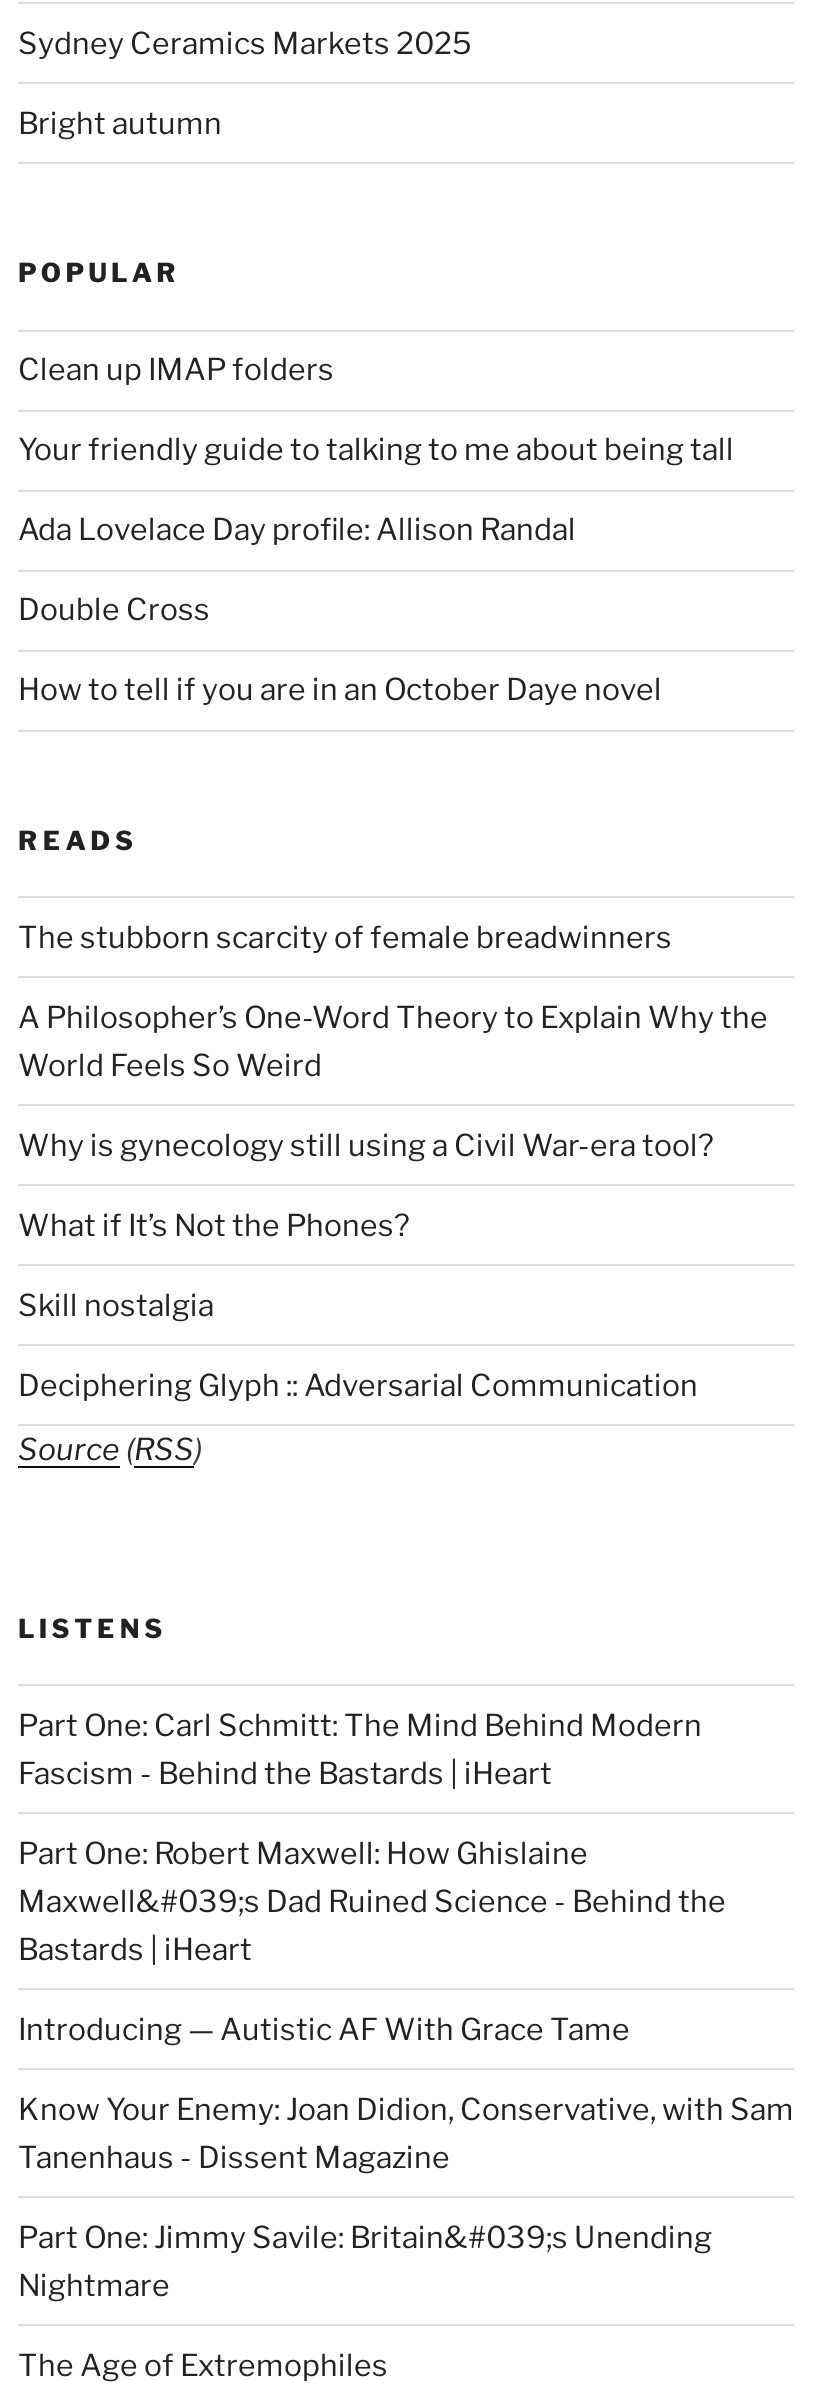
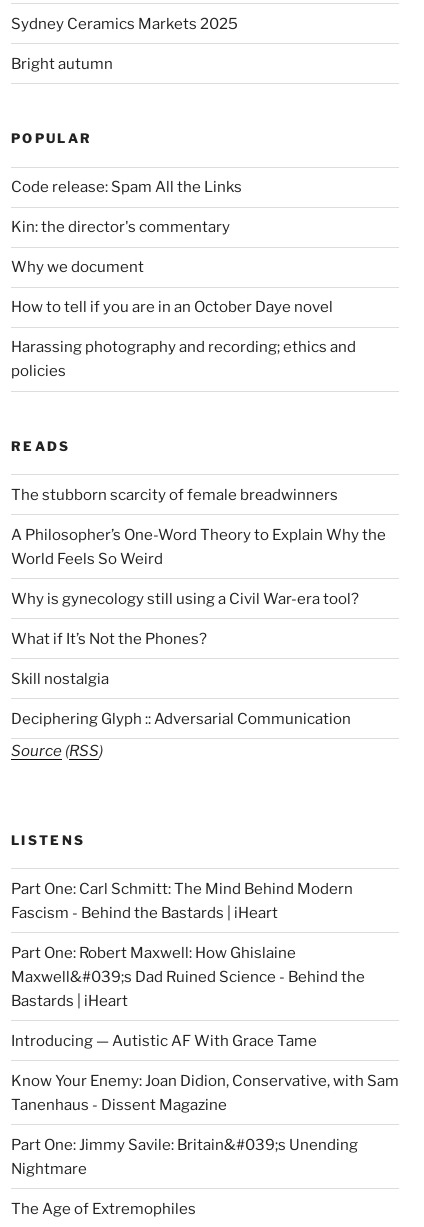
[18,352,734,628] Clean up IMAP folders | Your friendly guide to talking to me about being tall | Ada Lovelace Day profile: Allison Randal | Double Cross -> [11,178,242,276] Code release: Spam All the Links | Kin: the director's commentary | Why we document
moved [18,672,662,708] -> [11,298,333,316]: How to tell if you are in an October Daye novel
none -> [11,338,356,380] Harassing photography and recording; ethics and | policies

